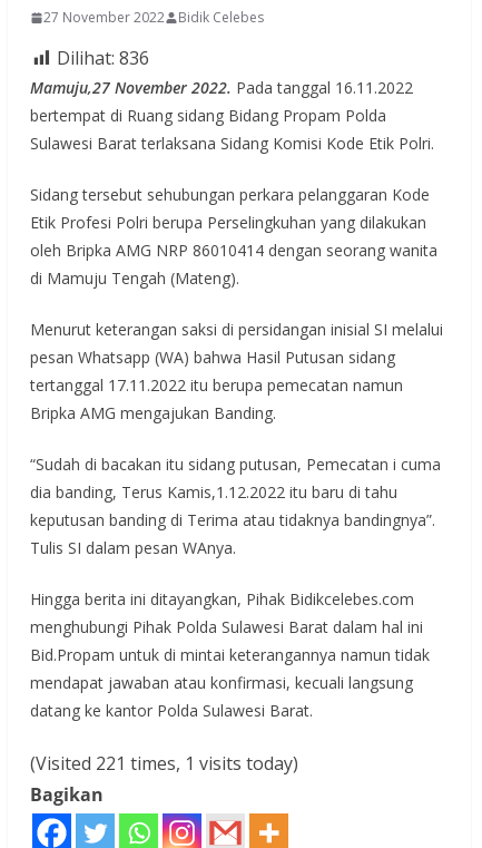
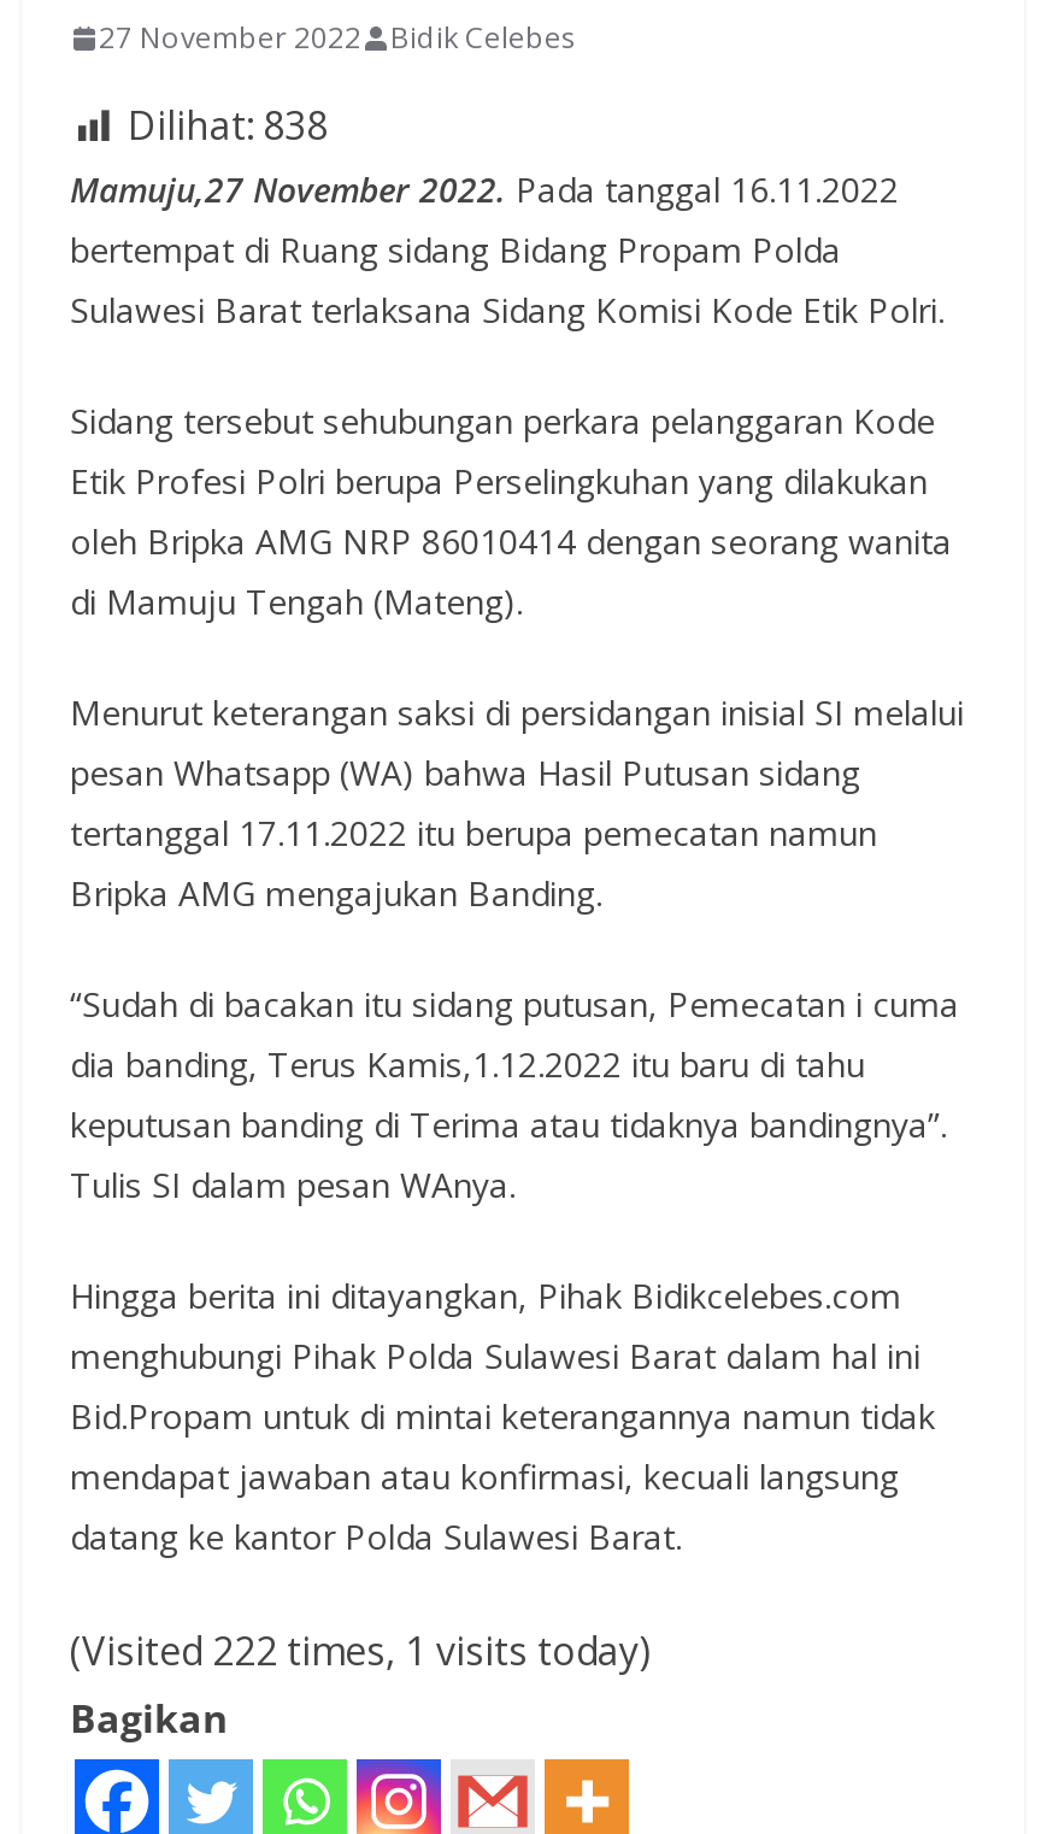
[57,46,149,71] Dilihat: 836 -> [128,100,328,153] Dilihat: 838
[30,751,298,776] (Visited 221 times, 1 visits today) -> [70,1625,651,1678] (Visited 222 times, 1 visits today)

